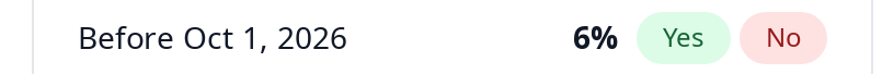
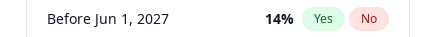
[78,16,347,58] Before Oct 1, 2026 -> [47,9,169,28] Before Jun 1, 2027
[573,16,801,58] 6% Yes No -> [265,9,377,28] 14% Yes No

